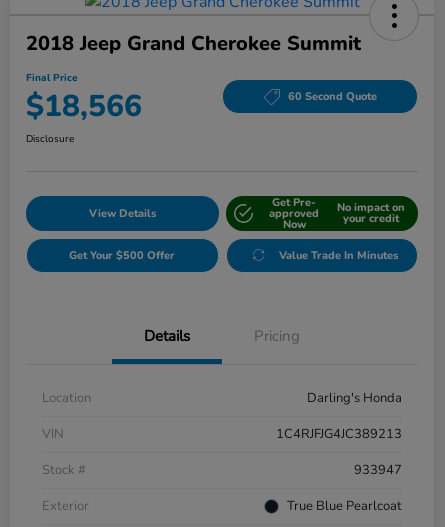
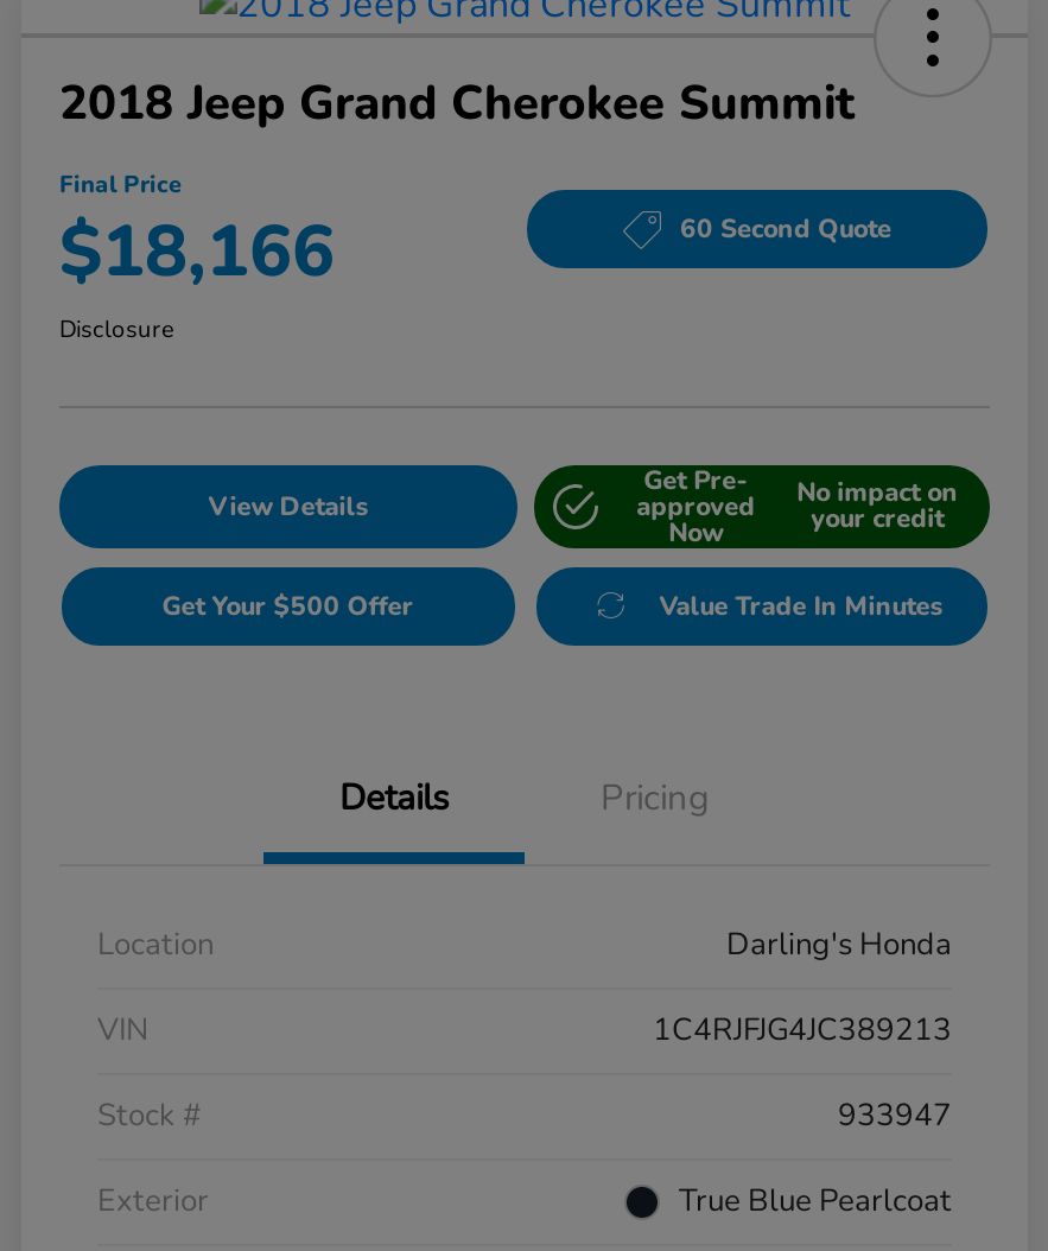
[26,86,142,127] $18,566 -> [59,204,335,301] $18,166

